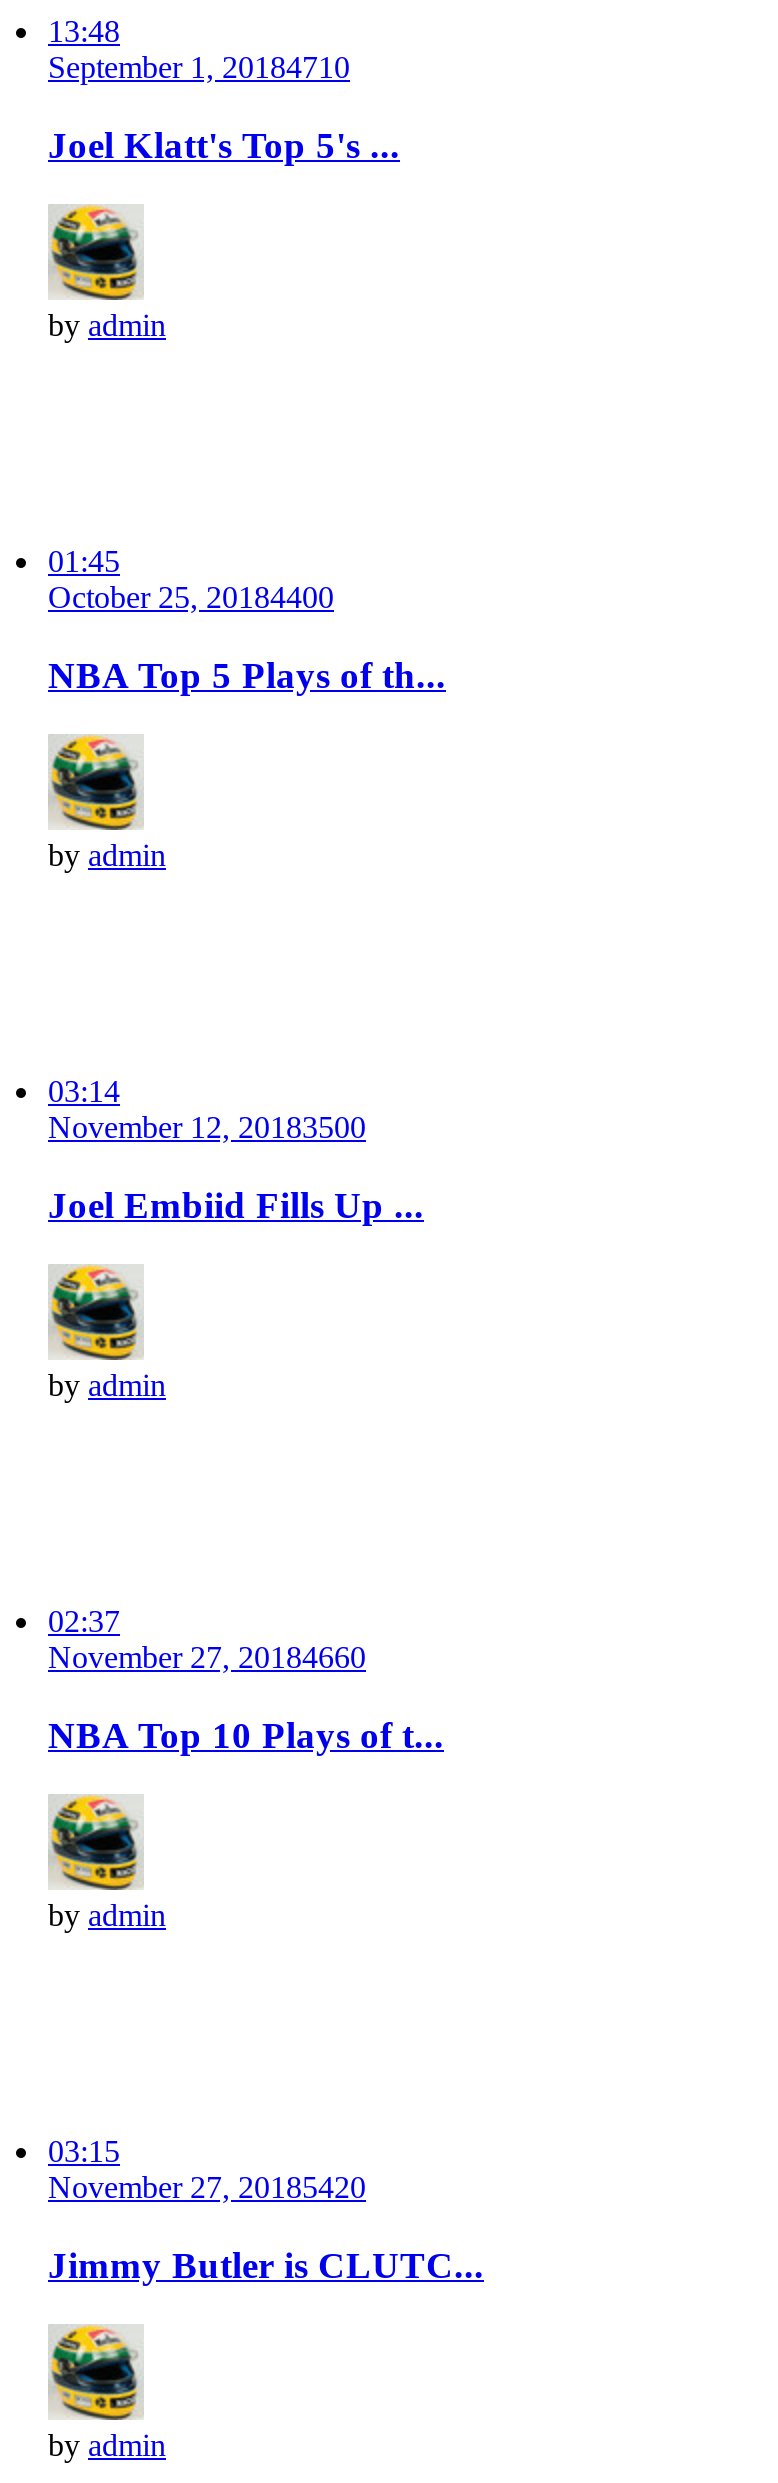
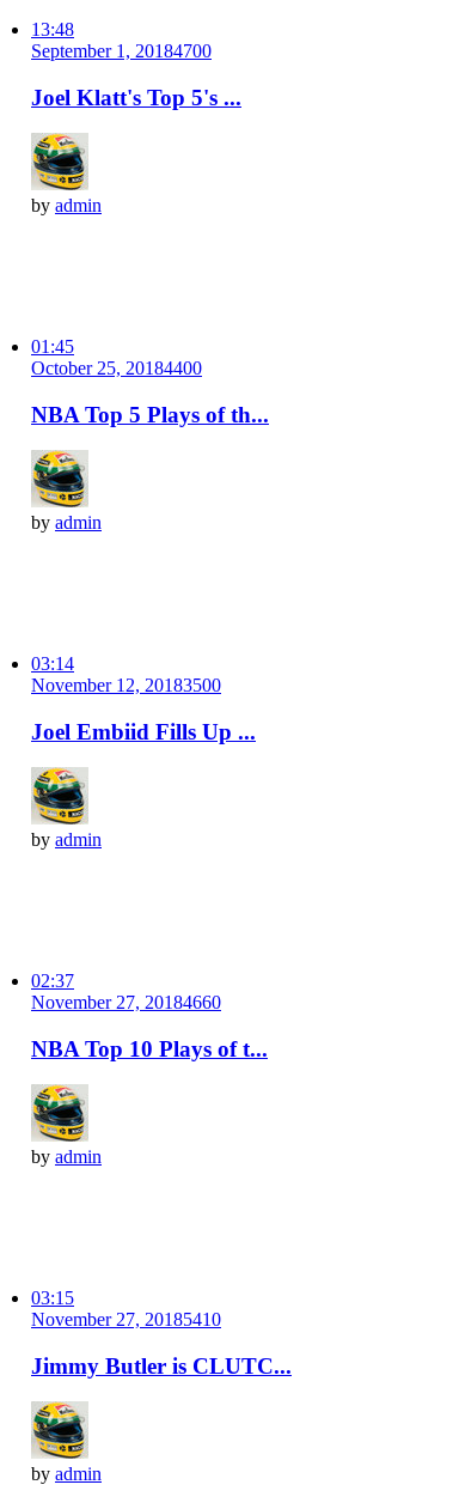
[48,50,350,84] September 1, 2018471 0 -> [31,41,212,61] September 1, 2018470 0
[48,2170,366,2204] November 27, 20185420 -> [31,1309,221,1329] November 27, 20185410

